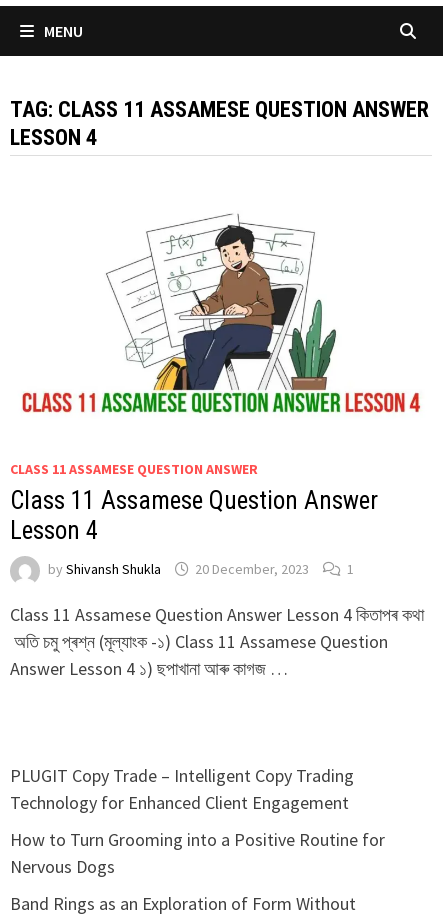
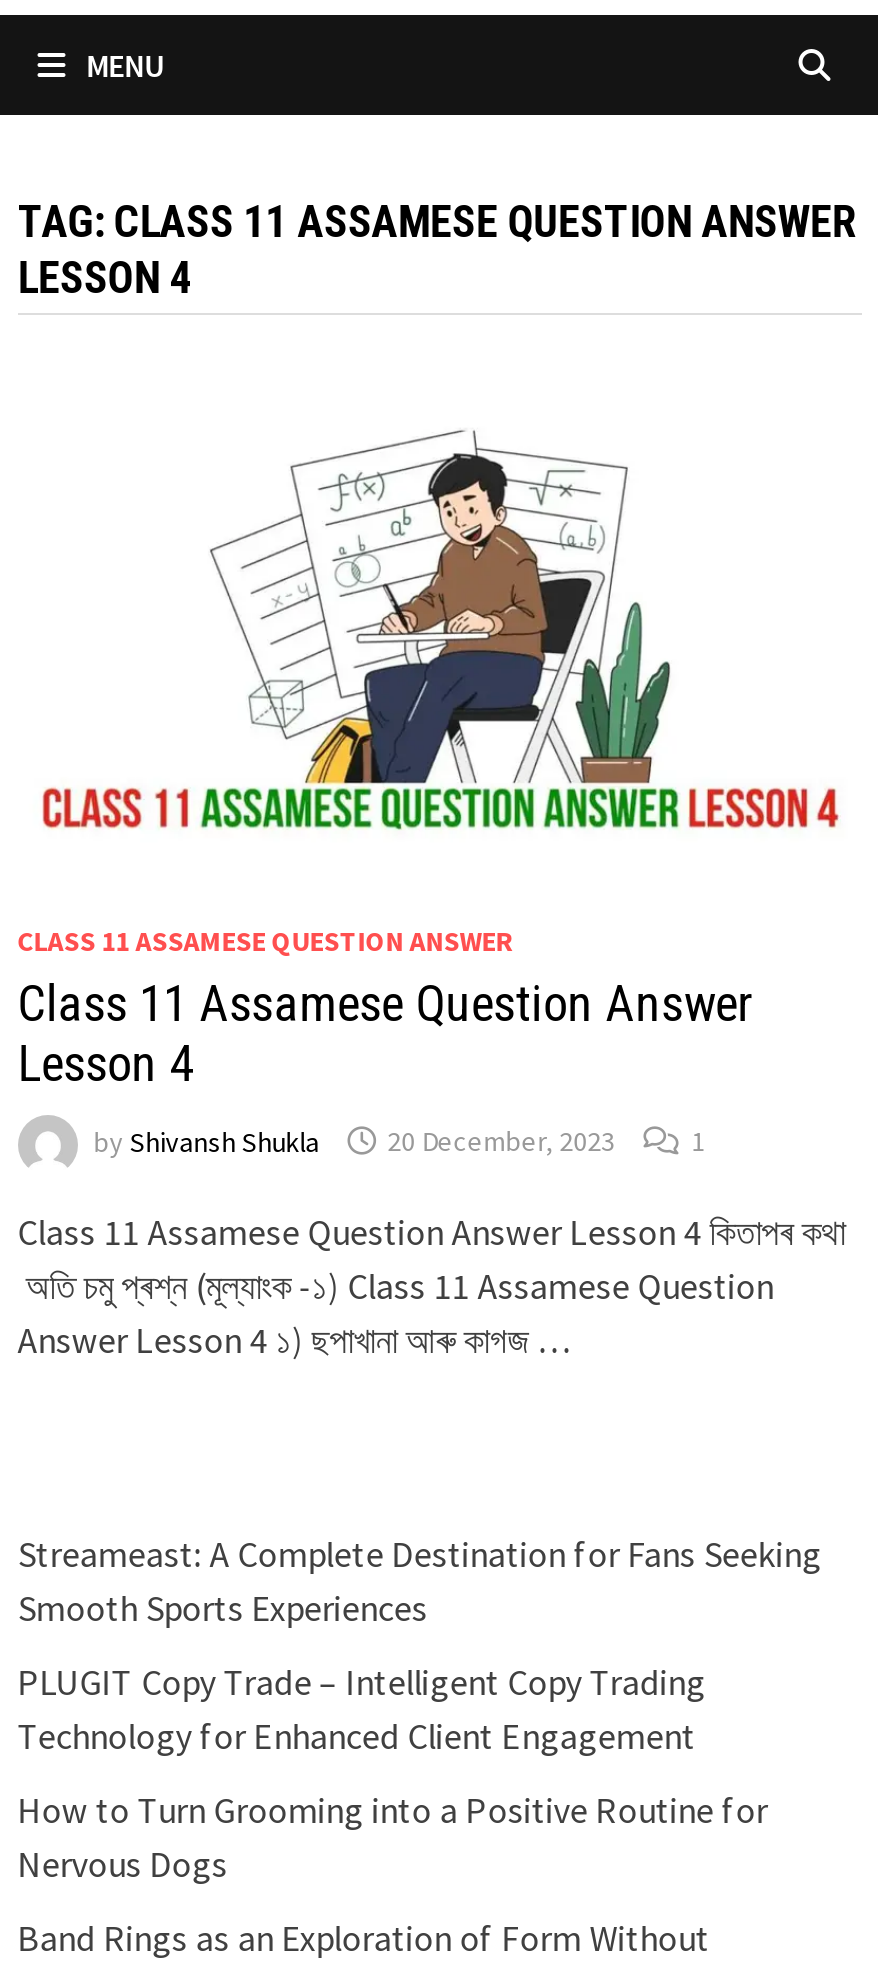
none -> [18,1530,822,1630] Streameast: A Complete Destination for Fans Seeking | Smooth Sports Experiences

